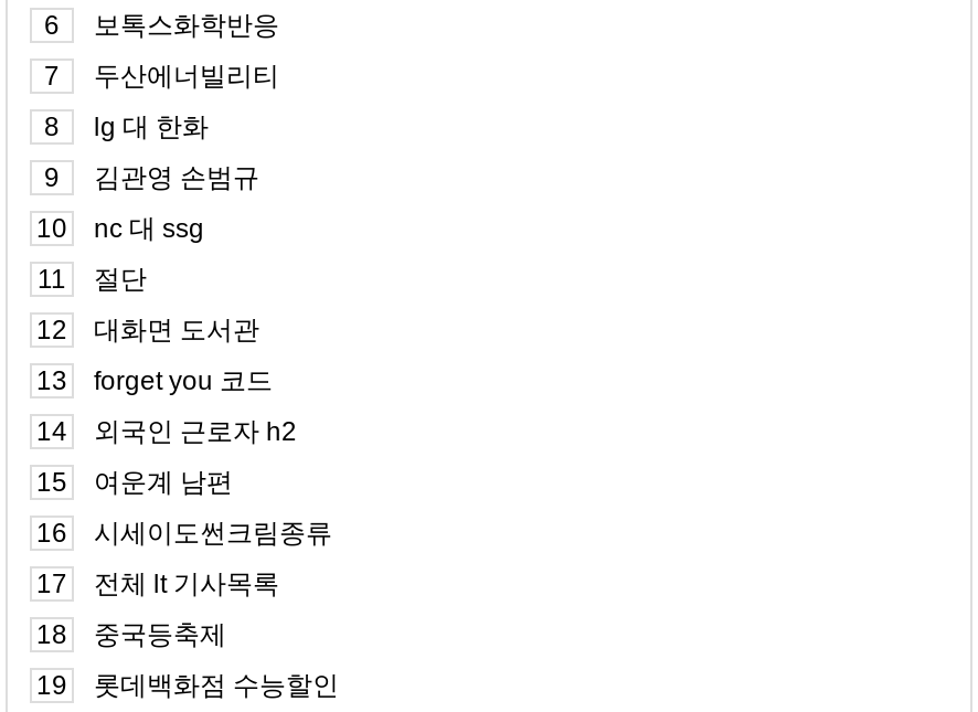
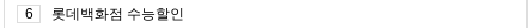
[36,10,332,701] 보톡스화학반응 | 7 | 두산에너빌리티 | 8 | lg 대 한화 | 9 | 김관영 손범규 | 10 | nc 대 ssg | 11 | 절단 | 12 | 대화면 도서관 | 13 | forget you 코드 | 14 | 외국인 근로자 h2 | 15 | 여운계 남편 | 16 | 시세이도썬크림종류 | 17 | 전체 lt 기사목록 | 18 | 중국등축제 | 19 -> none

